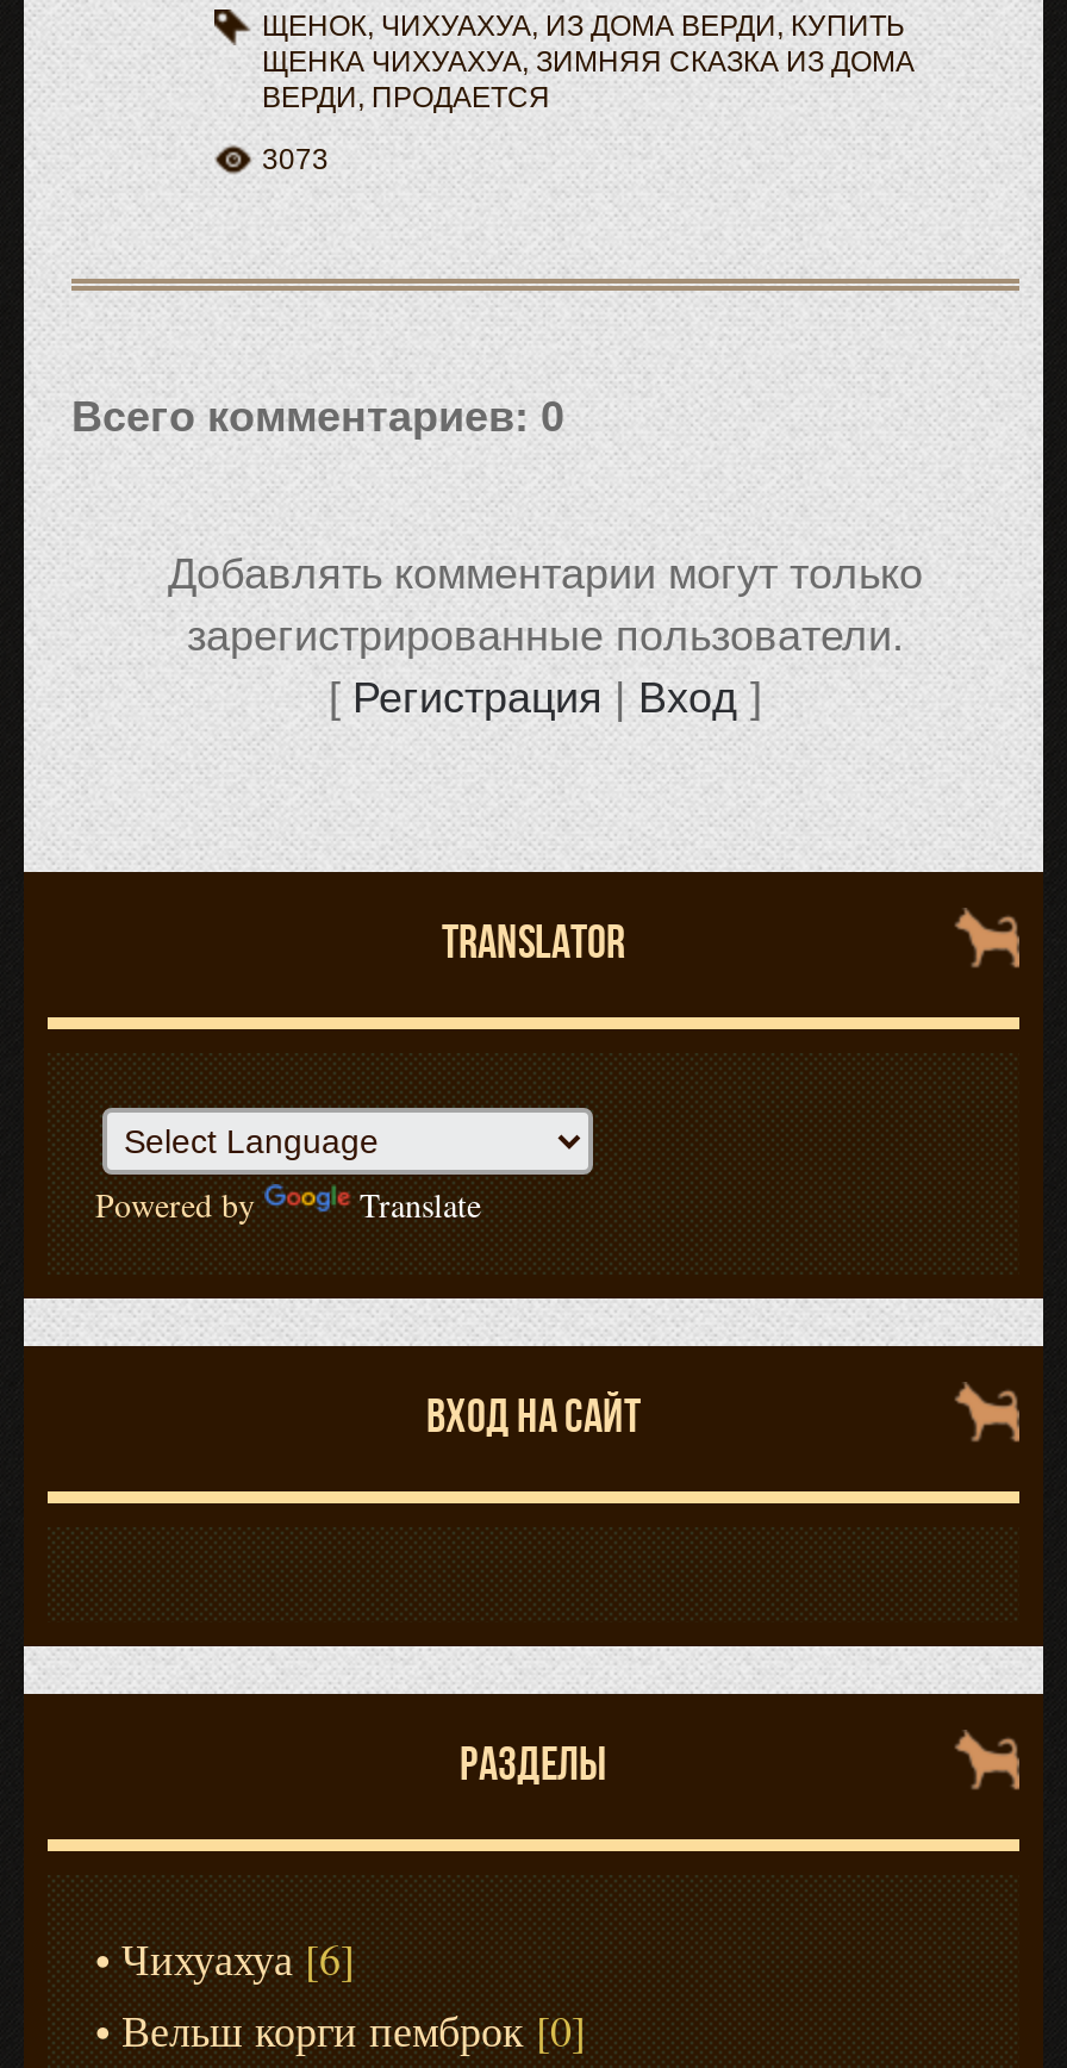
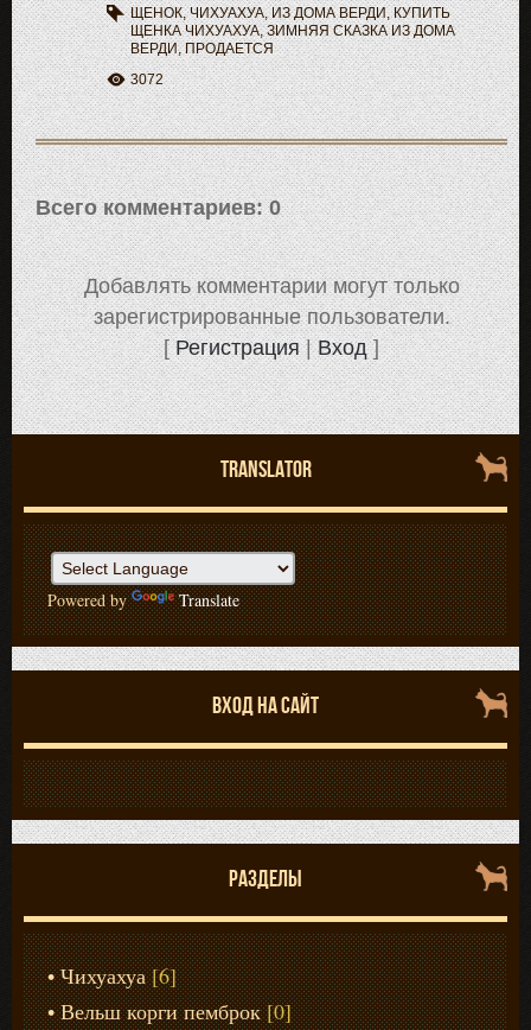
[262,143,329,176] 3073 -> [130,71,164,88] 3072

